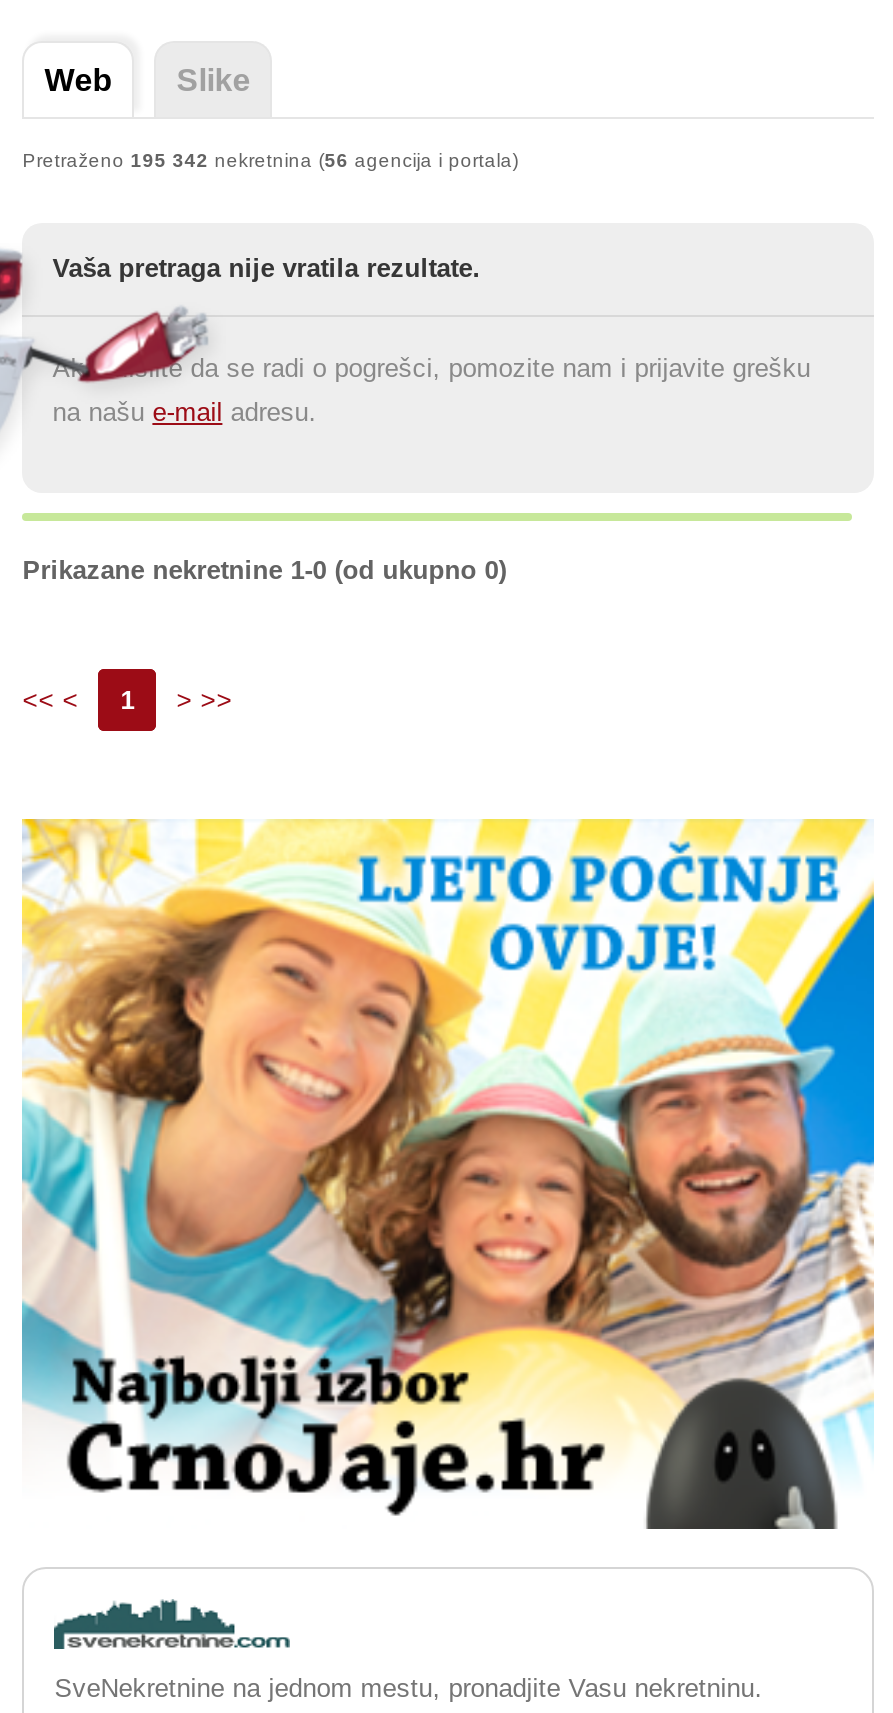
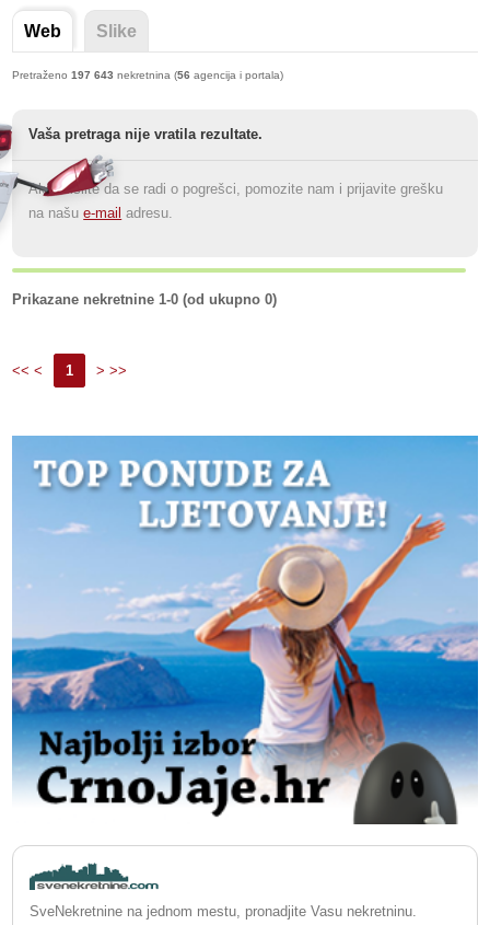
[22,149,518,171] Pretraženo 195 342 nekretnina (56 agencija i portala) -> [12,69,283,81] Pretraženo 197 643 nekretnina (56 agencija i portala)
[20,817,876,1465] [image] -> [11,435,479,790] [image]

